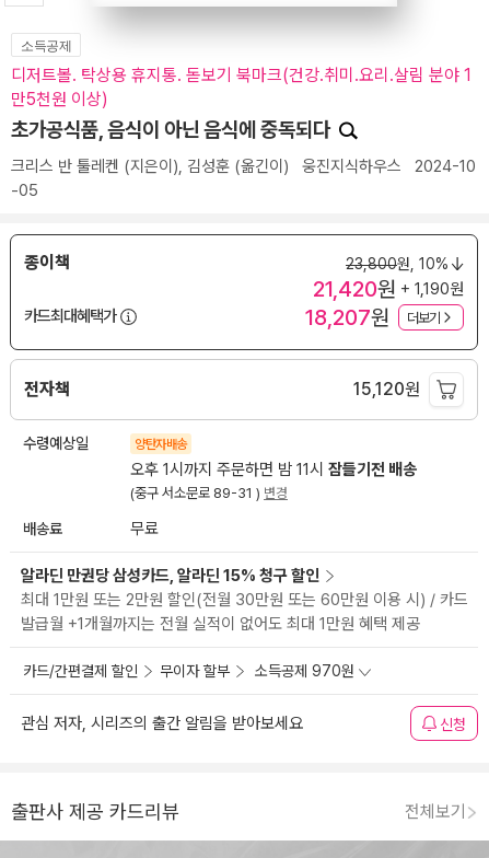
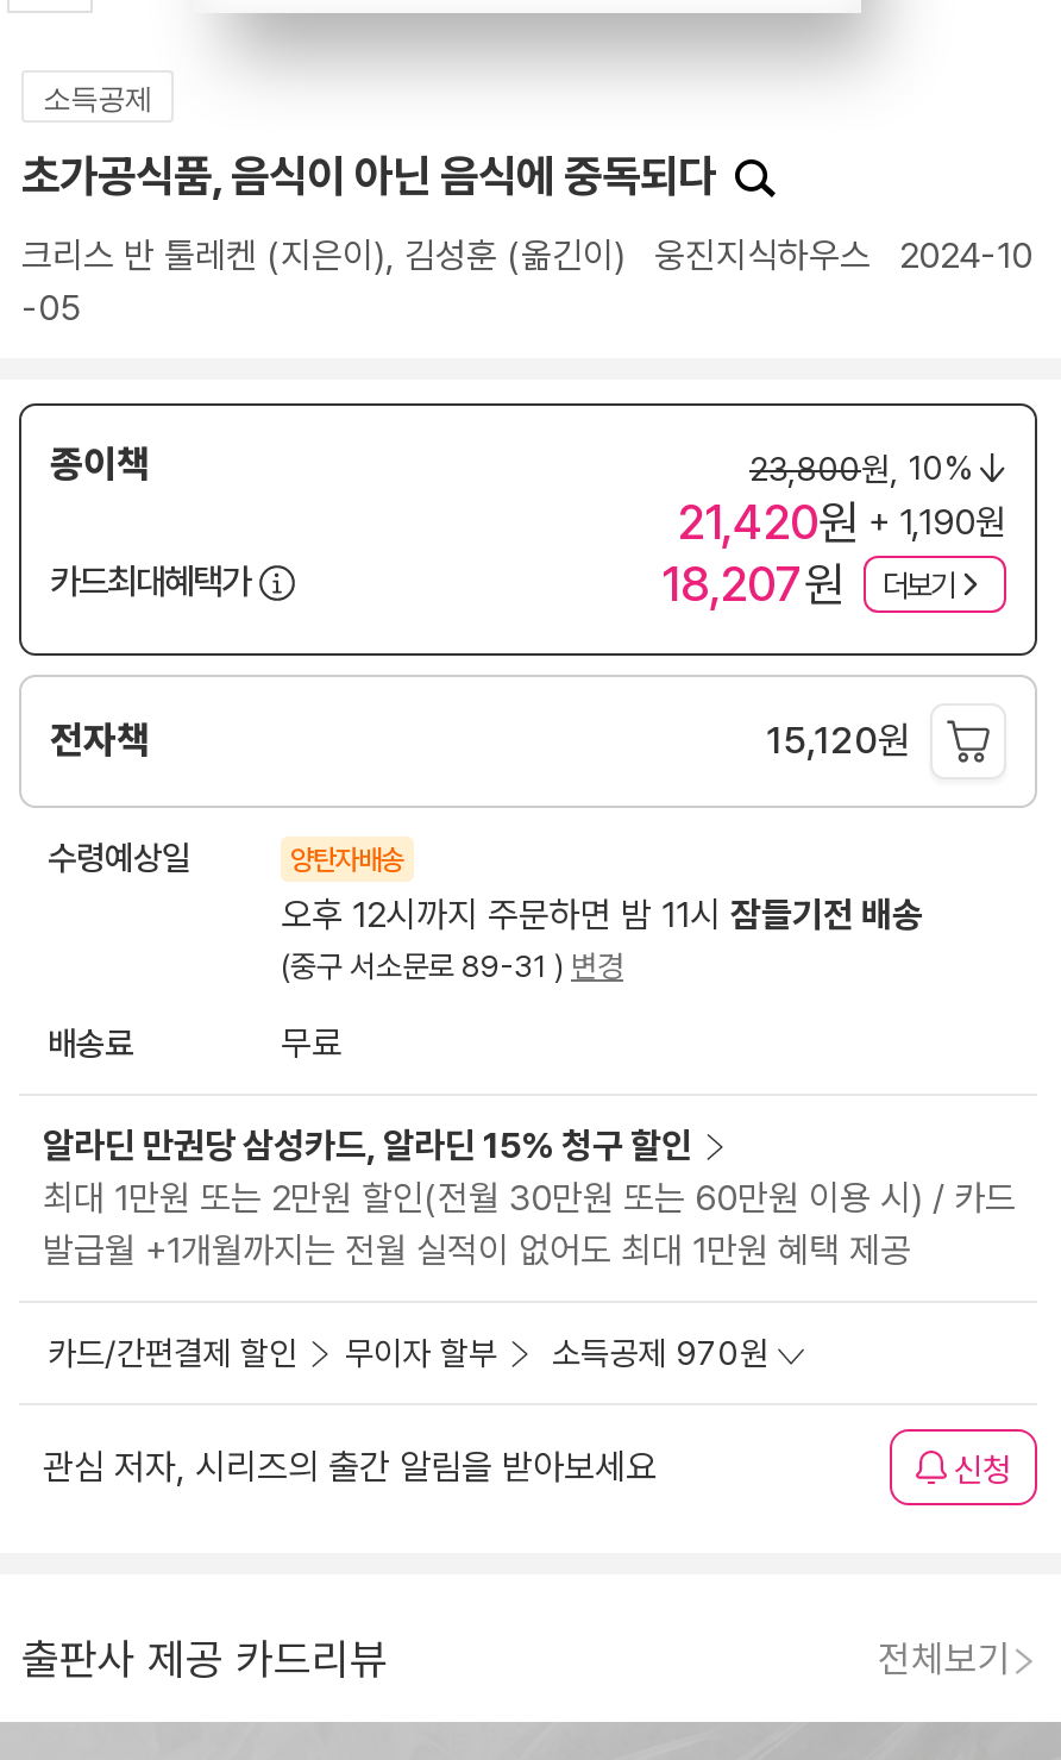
[11,65,471,109] 디저트볼. 탁상용 휴지통. 돋보기 북마크(건강.취미.요리.살림 분야 1 | 만5천원 이상) -> none
[130,460,417,480] 오후 1시까지 주문하면 밤 11시 잠들기전 배송 -> [281,894,923,937] 오후 12시까지 주문하면 밤 11시 잠들기전 배송

